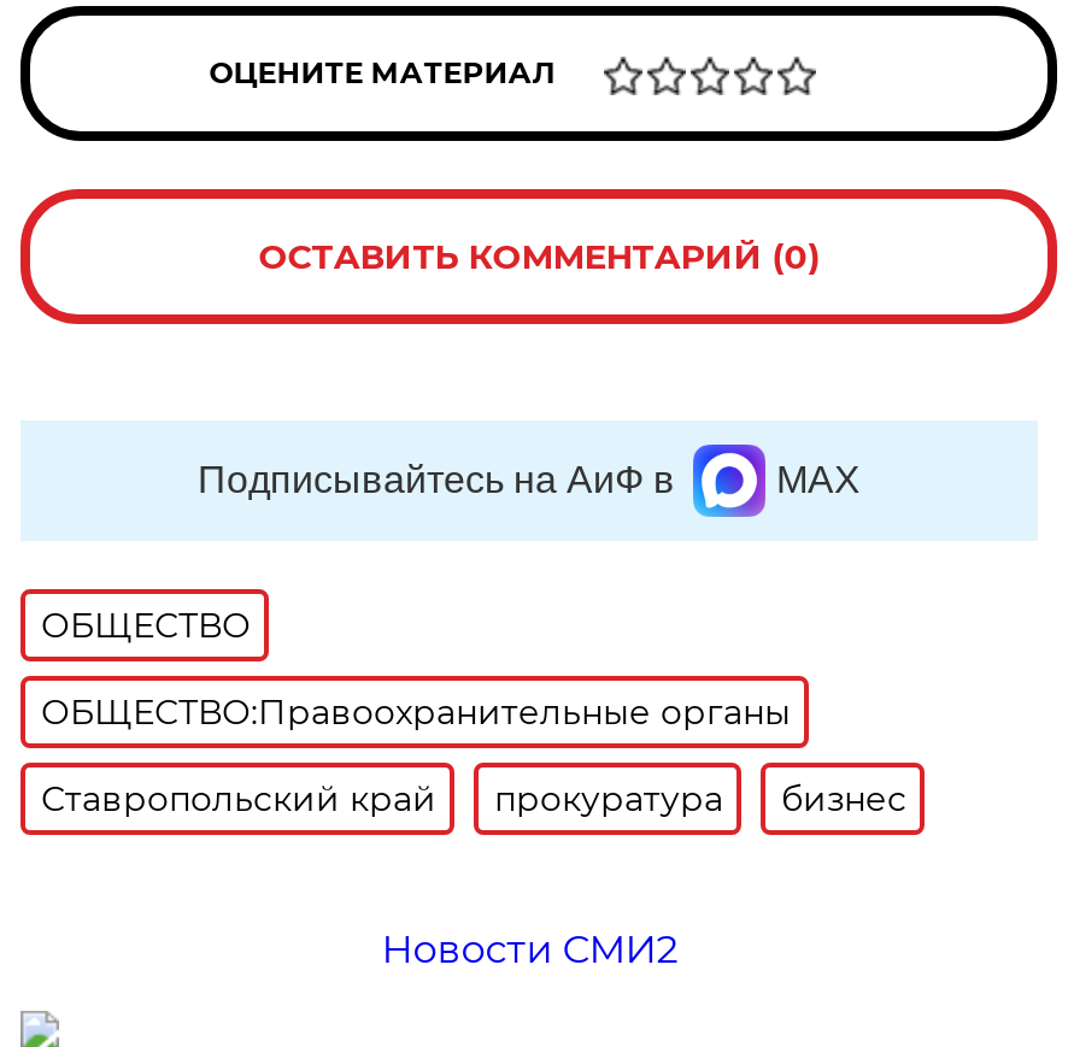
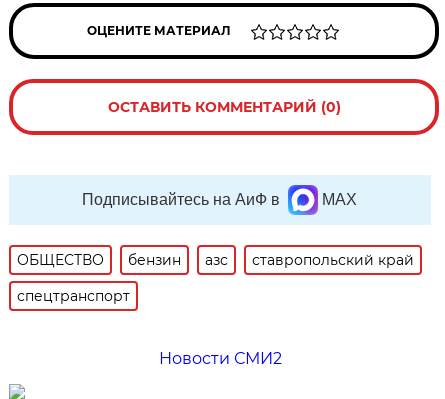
[41,690,790,734] ОБЩЕСТВО:Правоохранительные органы -> [128,251,414,269] бензин | азс | ставропольский край
[41,777,906,820] Ставропольский край | прокуратура | бизнес -> [17,287,130,305] спецтранспорт

